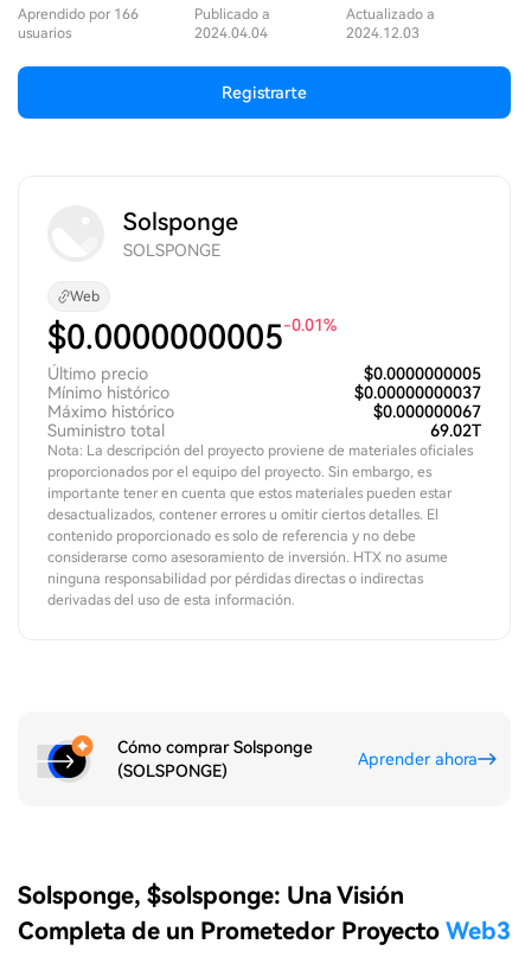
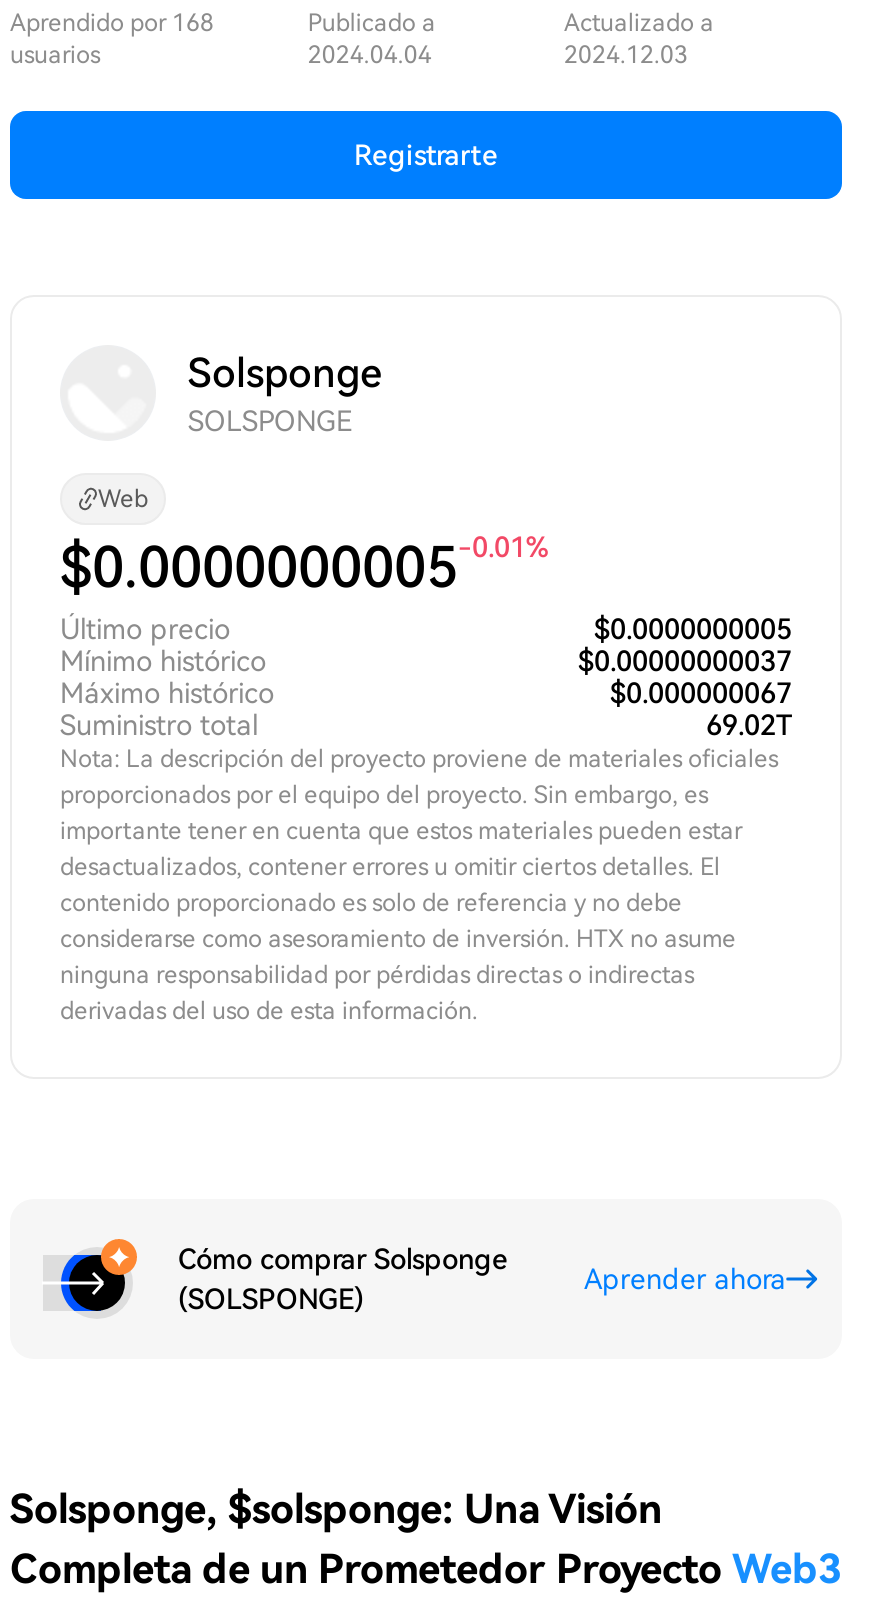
[18,6,139,23] Aprendido por 166 -> [10,9,214,37] Aprendido por 168

